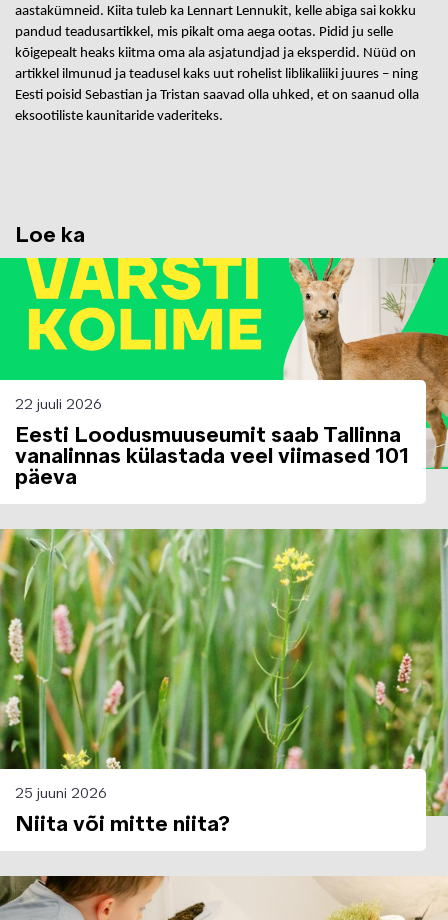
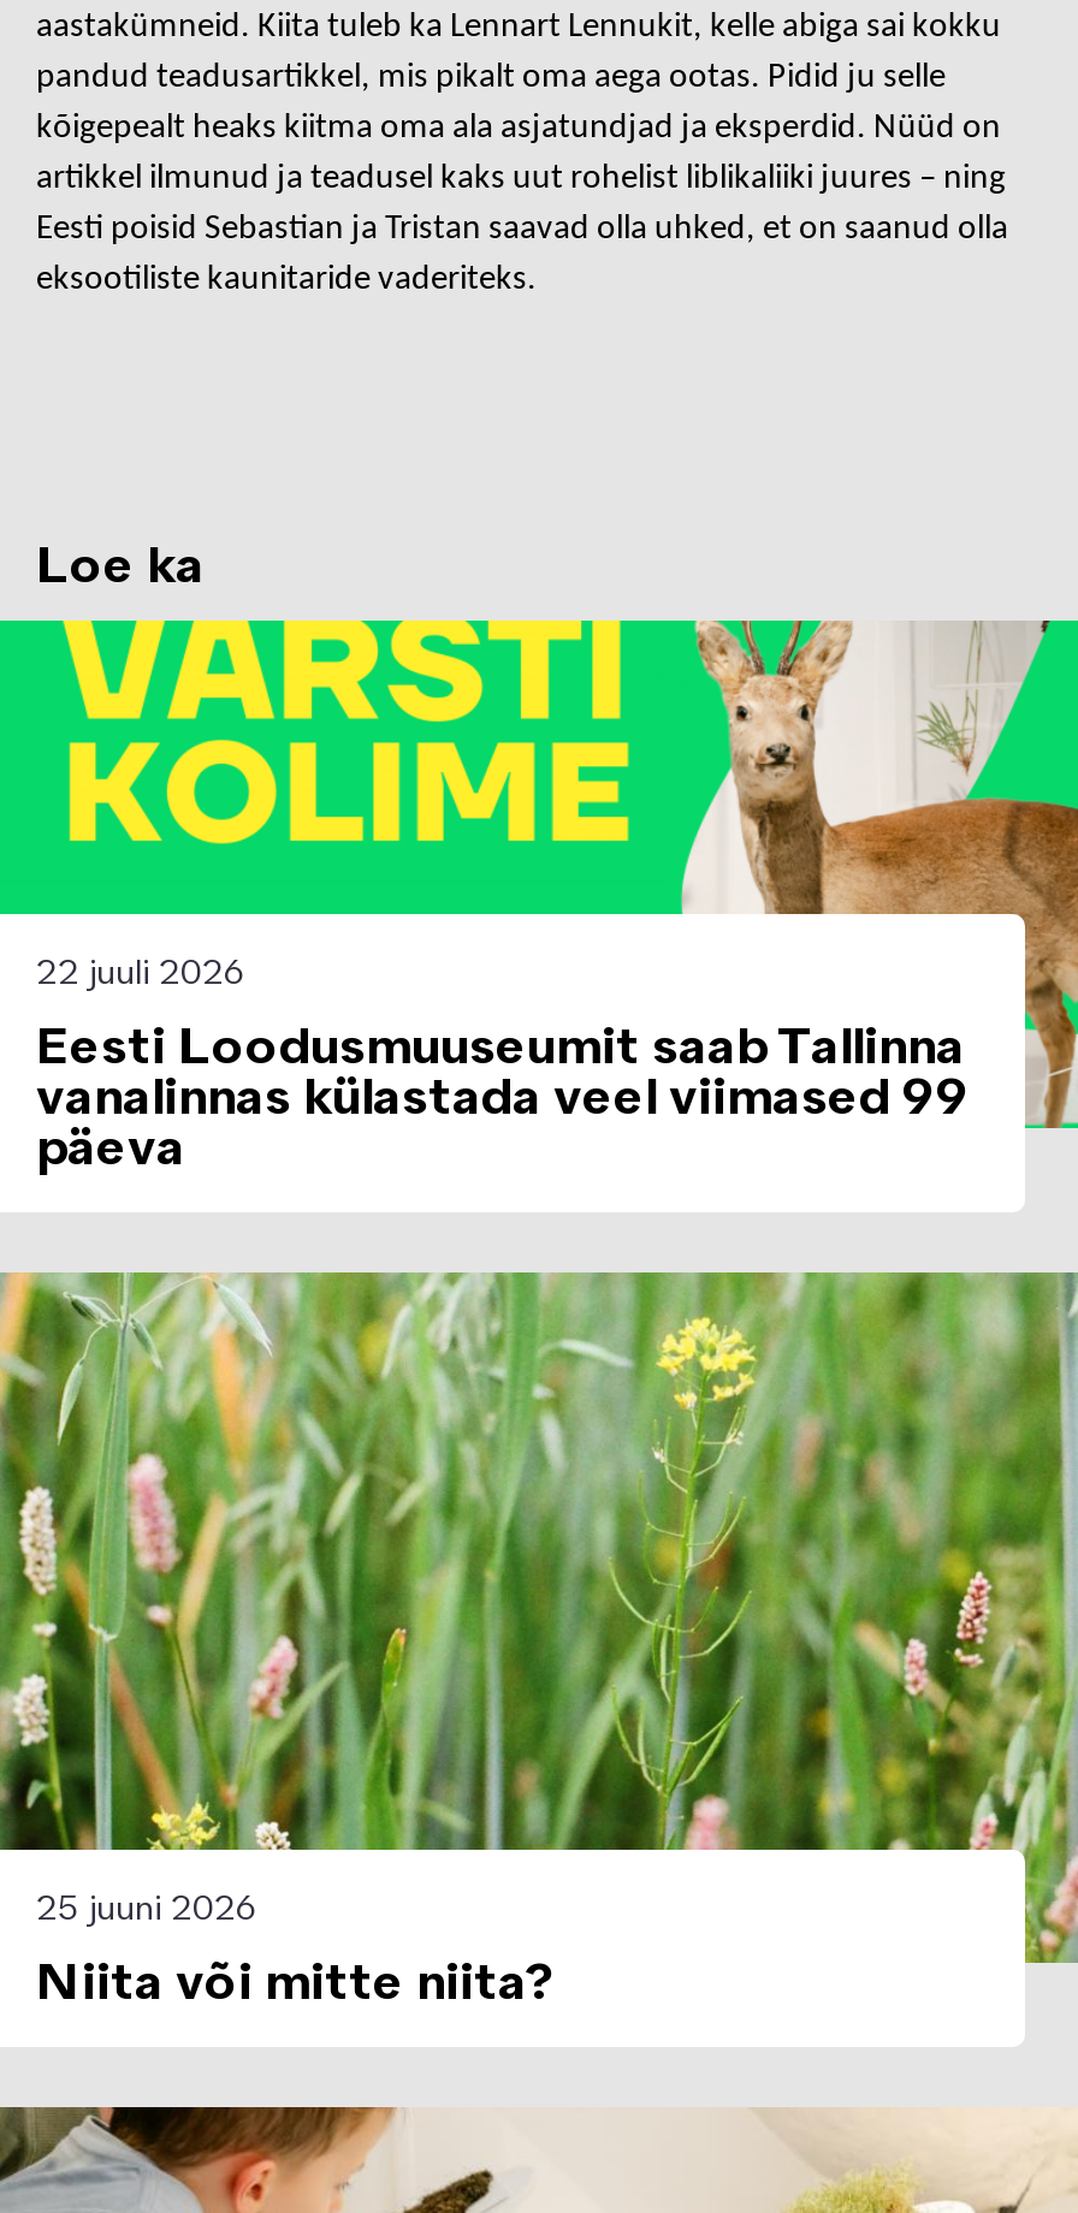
[15,447,409,468] vanalinnas külastada veel viimased 101 -> [36,1076,970,1126] vanalinnas külastada veel viimased 99

